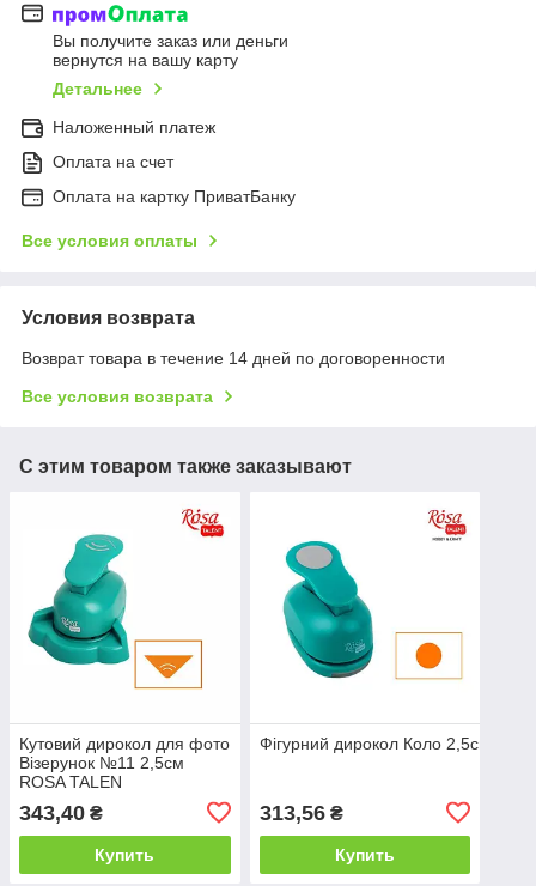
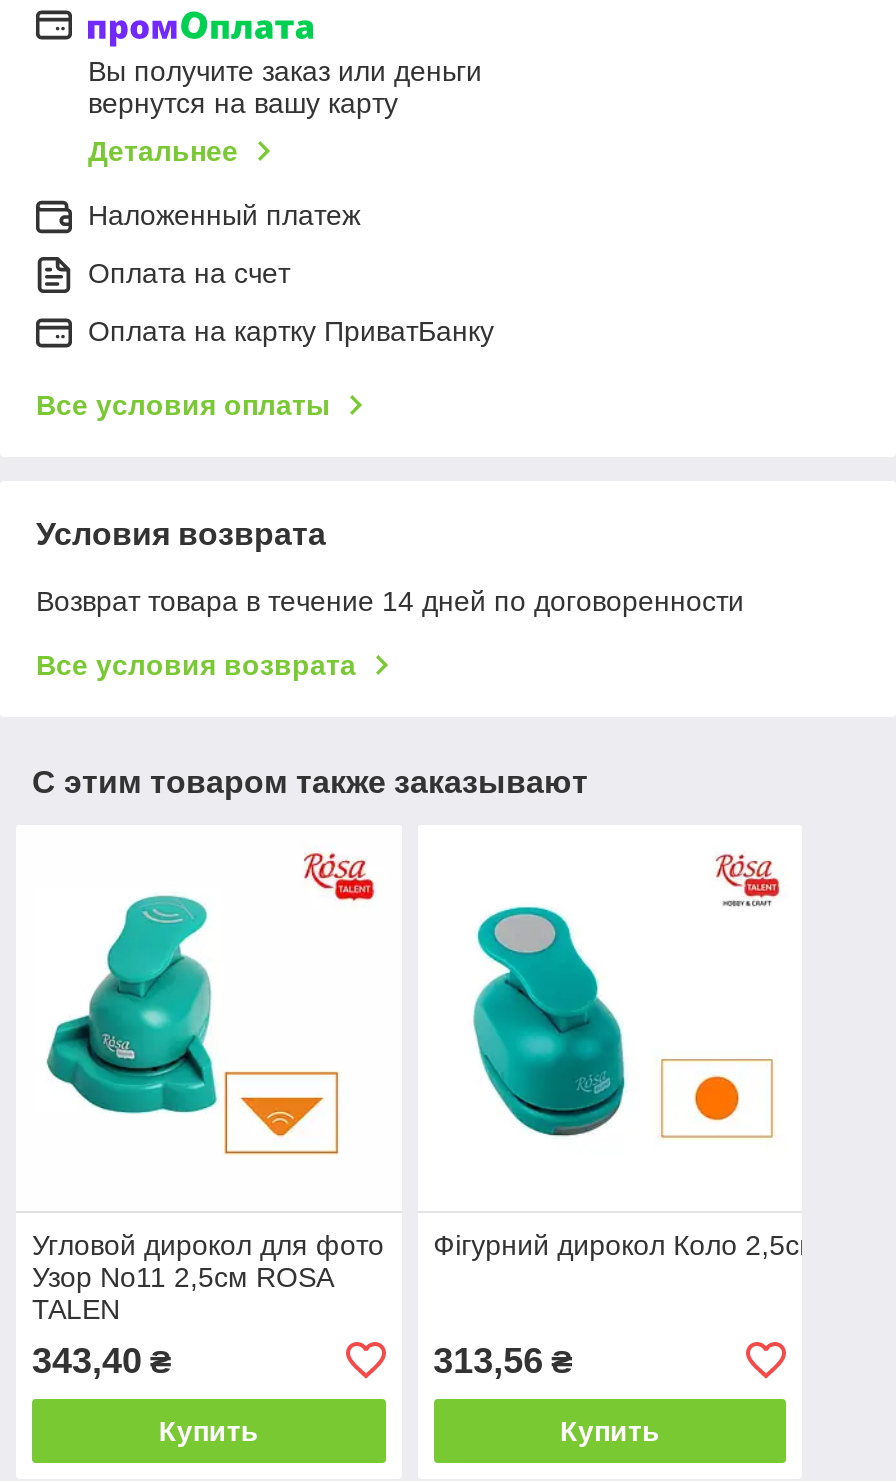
[19,734,230,791] Кутовий дирокол для фото | Візерунок №11 2,5см | ROSA TALEN -> [32,1229,384,1325] Угловой дирокол для фото | Узор No11 2,5см ROSA | TALEN

